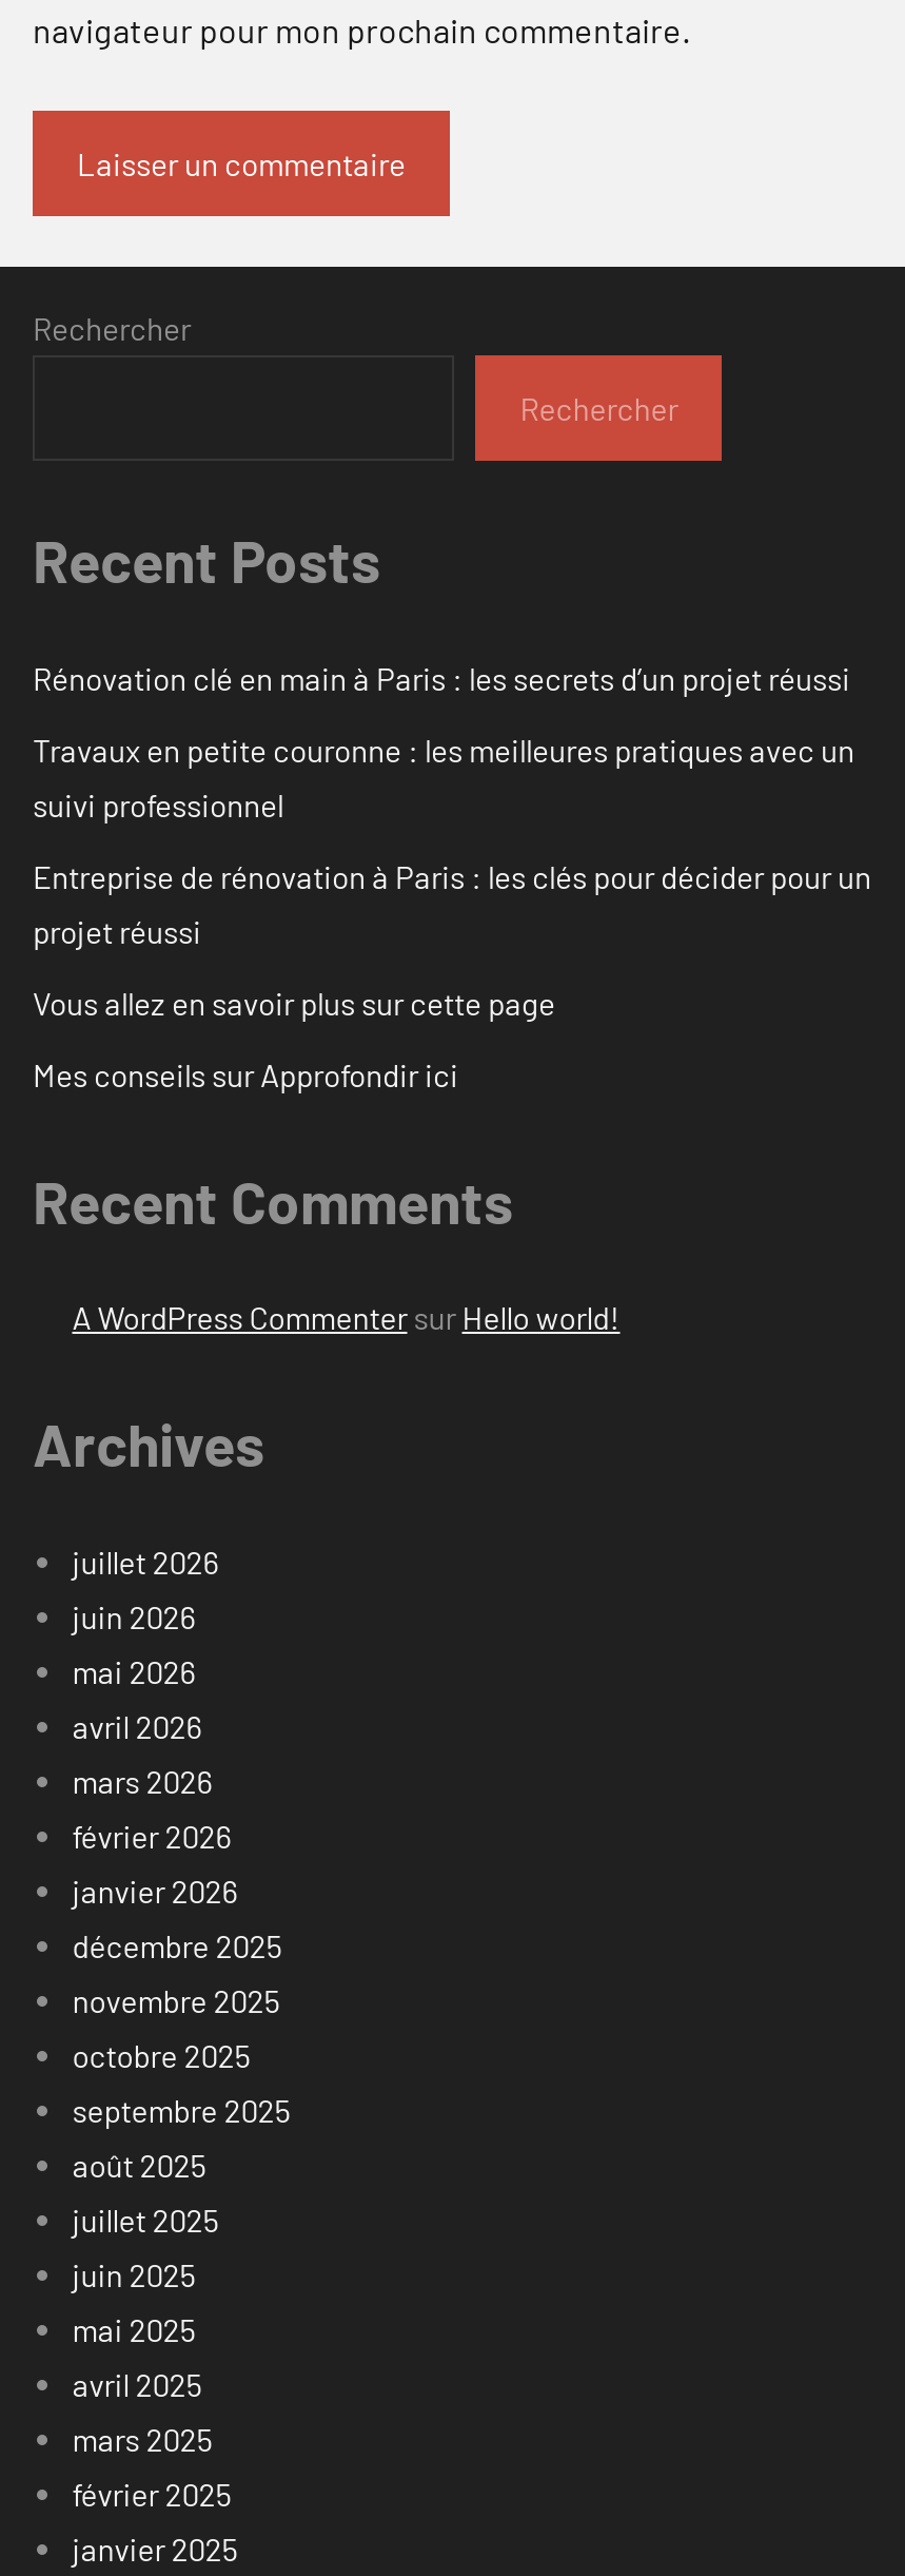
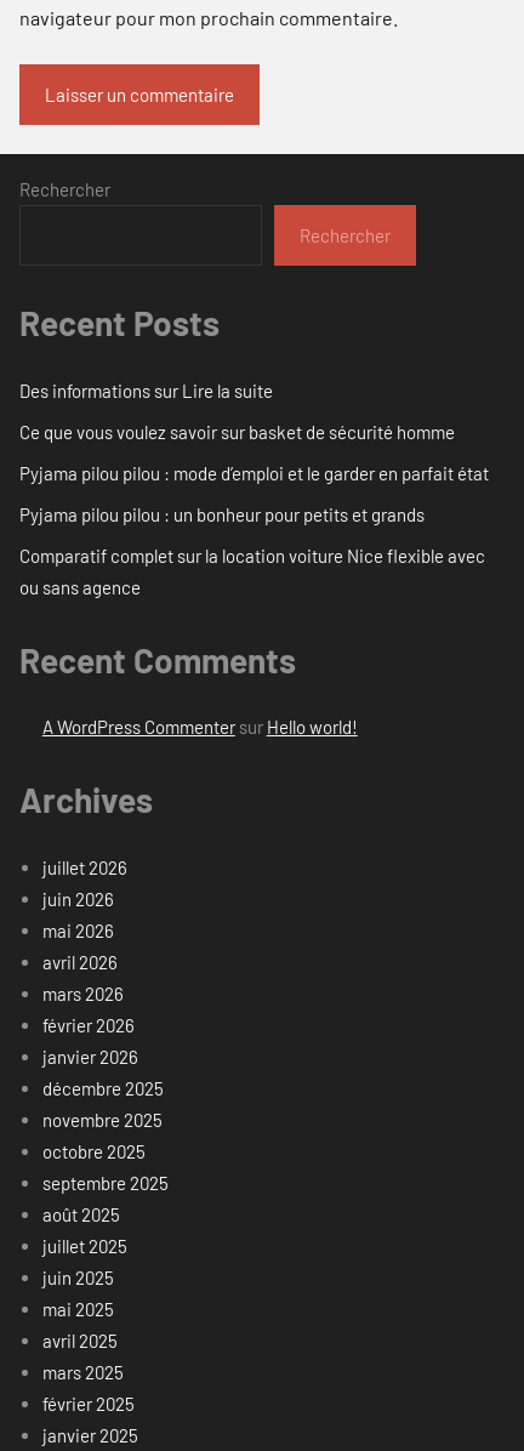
[33,659,850,697] Rénovation clé en main à Paris : les secrets d’un projet réussi -> [19,379,273,401] Des informations sur Lire la suite
[33,730,854,823] Travaux en petite couronne : les meilleures pratiques avec un | suivi professionnel -> [19,421,455,443] Ce que vous voulez savoir sur basket de sécurité homme
[33,857,871,950] Entreprise de rénovation à Paris : les clés pour décider pour un | projet réussi -> [19,462,489,484] Pyjama pilou pilou : mode d’emploi et le garder en parfait état
[33,983,555,1021] Vous allez en savoir plus sur cette page -> [19,503,425,525] Pyjama pilou pilou : un bonheur pour petits et grands
[33,1055,458,1093] Mes conseils sur Approfondir ici -> [19,544,485,598] Comparatif complet sur la location voiture Nice flexible avec | ou sans agence

